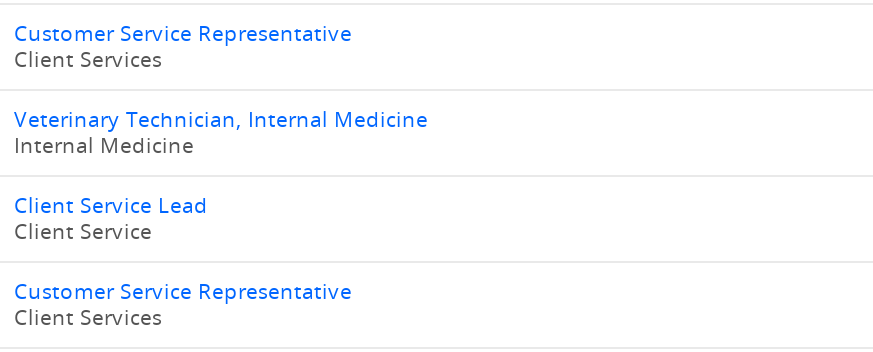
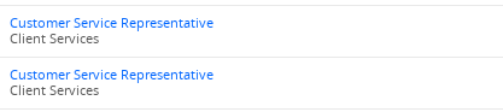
[14,105,428,245] Veterinary Technician, Internal Medicine | Internal Medicine | Client Service Lead | Client Service -> none

